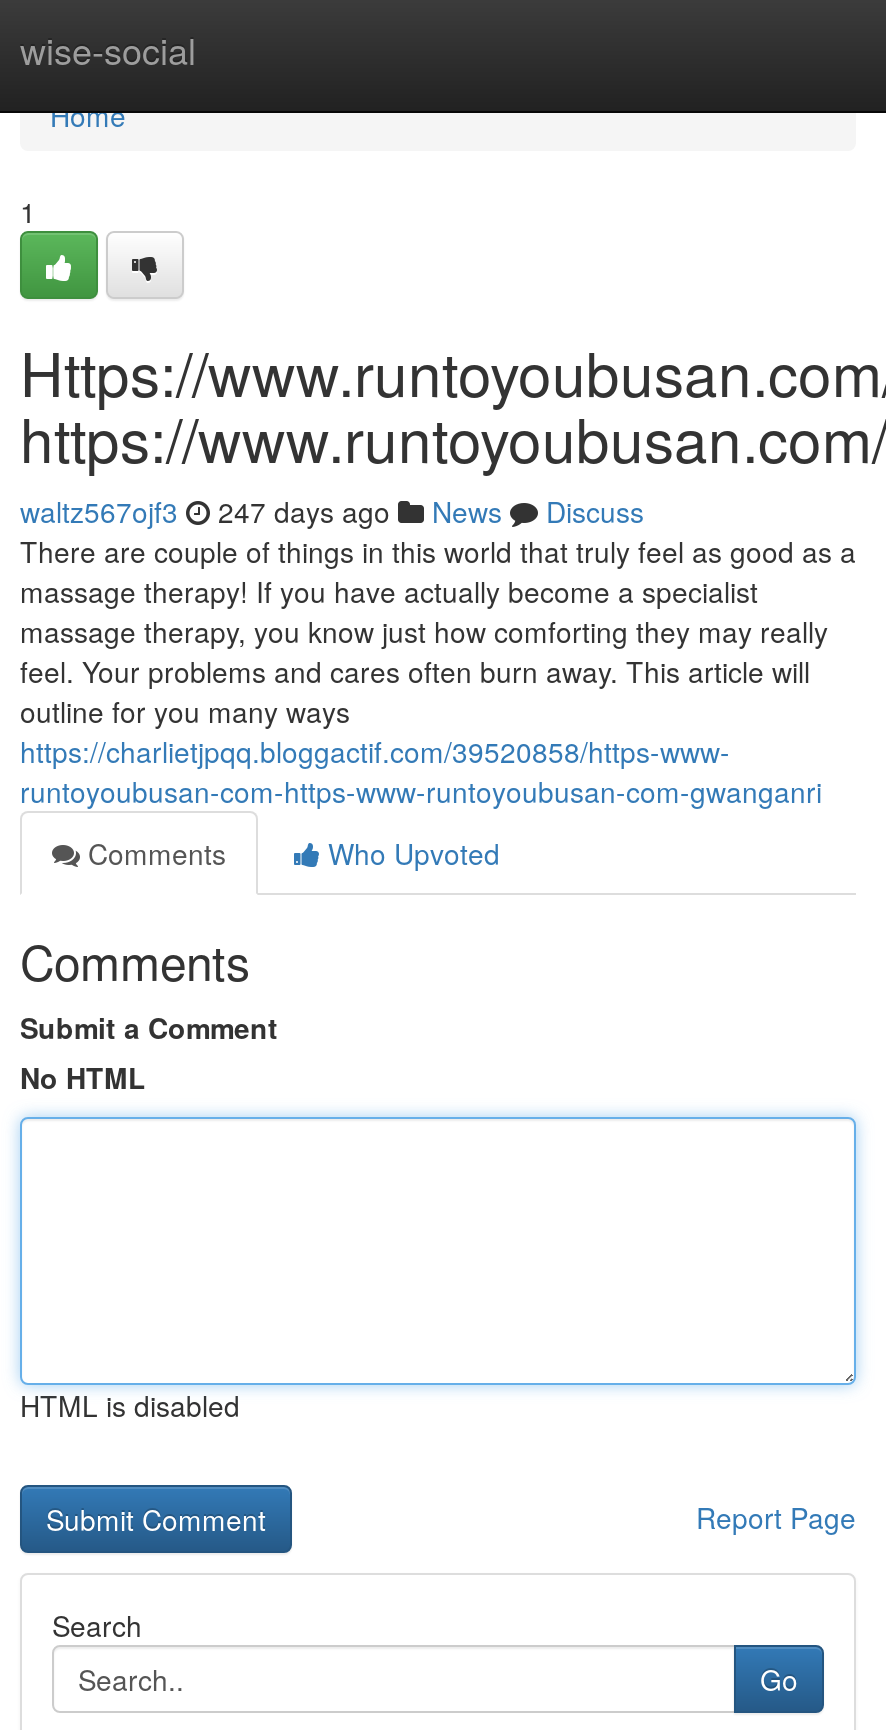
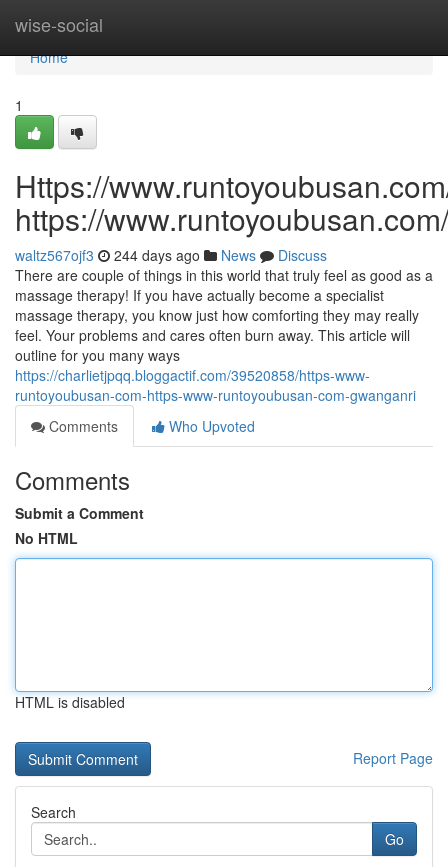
[20,491,644,531] waltz567ojf3 247 days ago News Discuss -> [15,245,327,265] waltz567ojf3 244 days ago News Discuss

